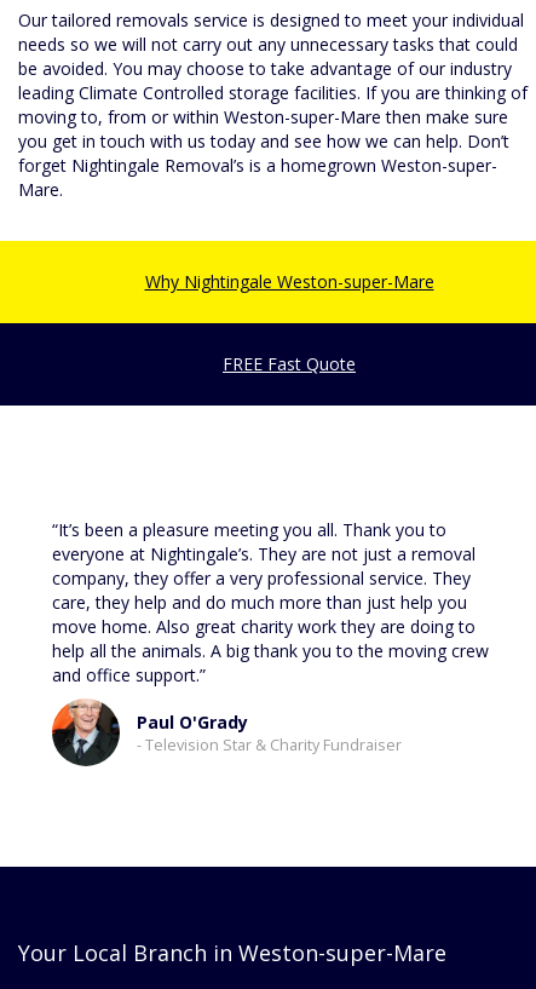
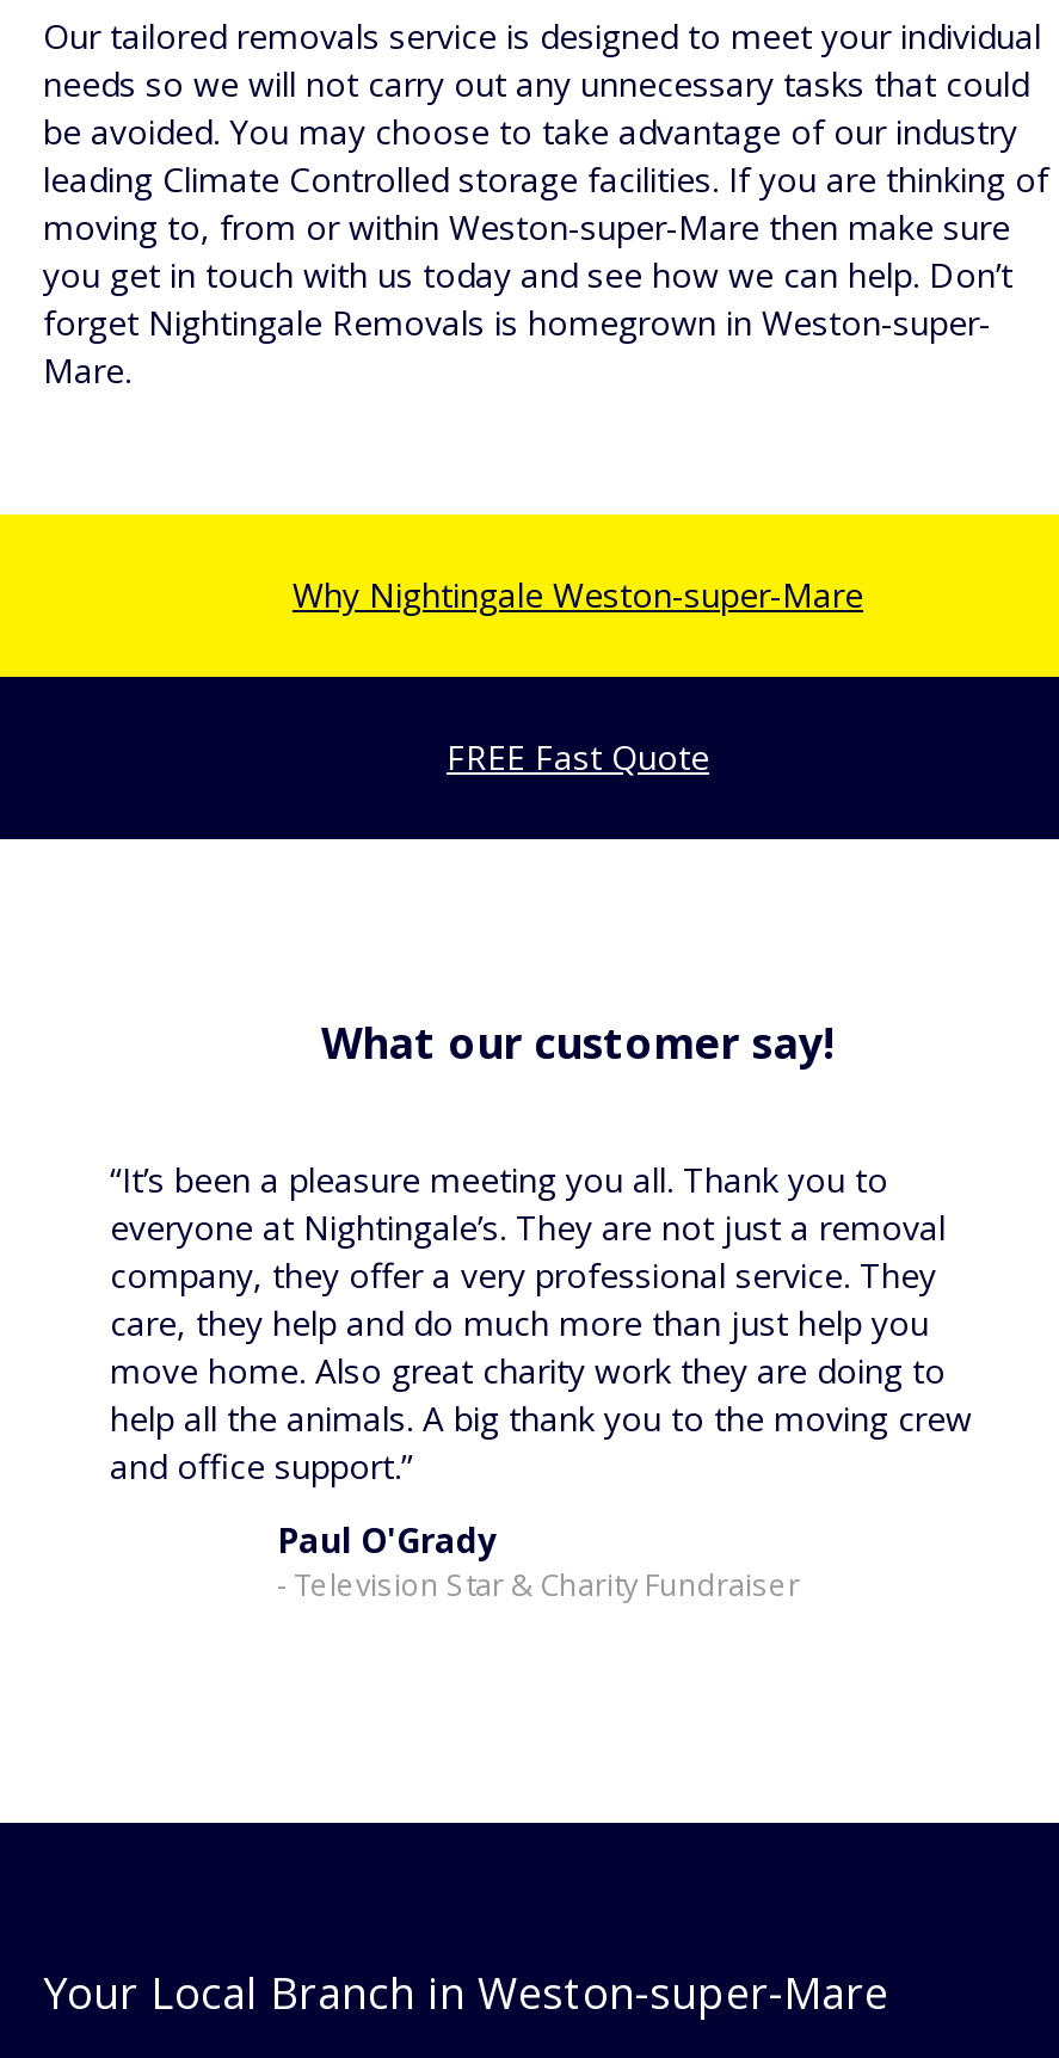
[18,154,497,177] forget Nightingale Removal’s is a homegrown Weston-super- -> [43,300,991,345] forget Nightingale Removals is homegrown in Weston-super-
none -> [321,1014,835,1071] What our customer say!
[51,698,121,767] [image] -> none

